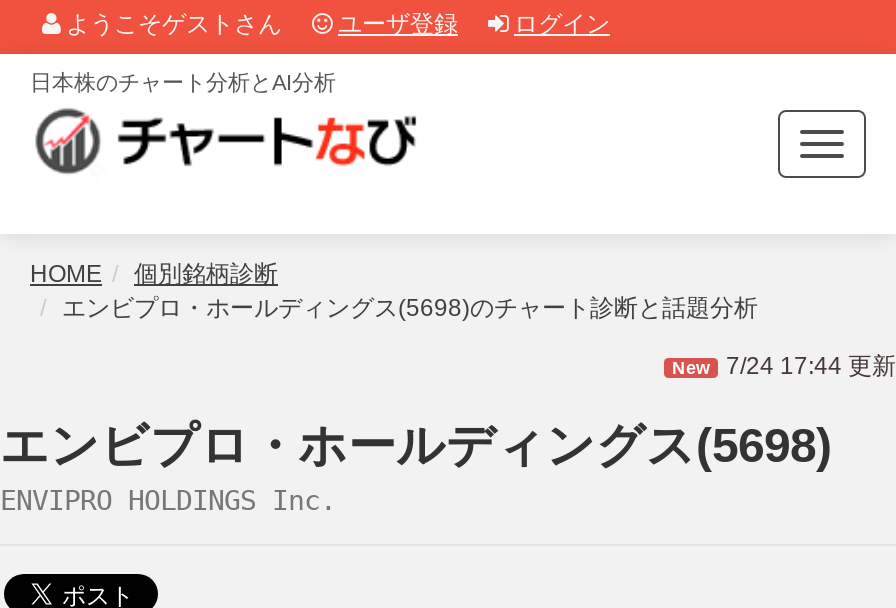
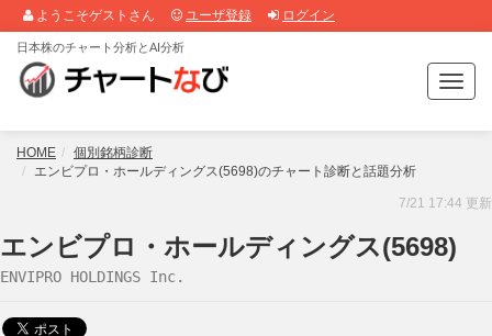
[672,352,896,380] New | 7/24 17:44 更新 -> [399,195,492,211] 7/21 17:44 更新

